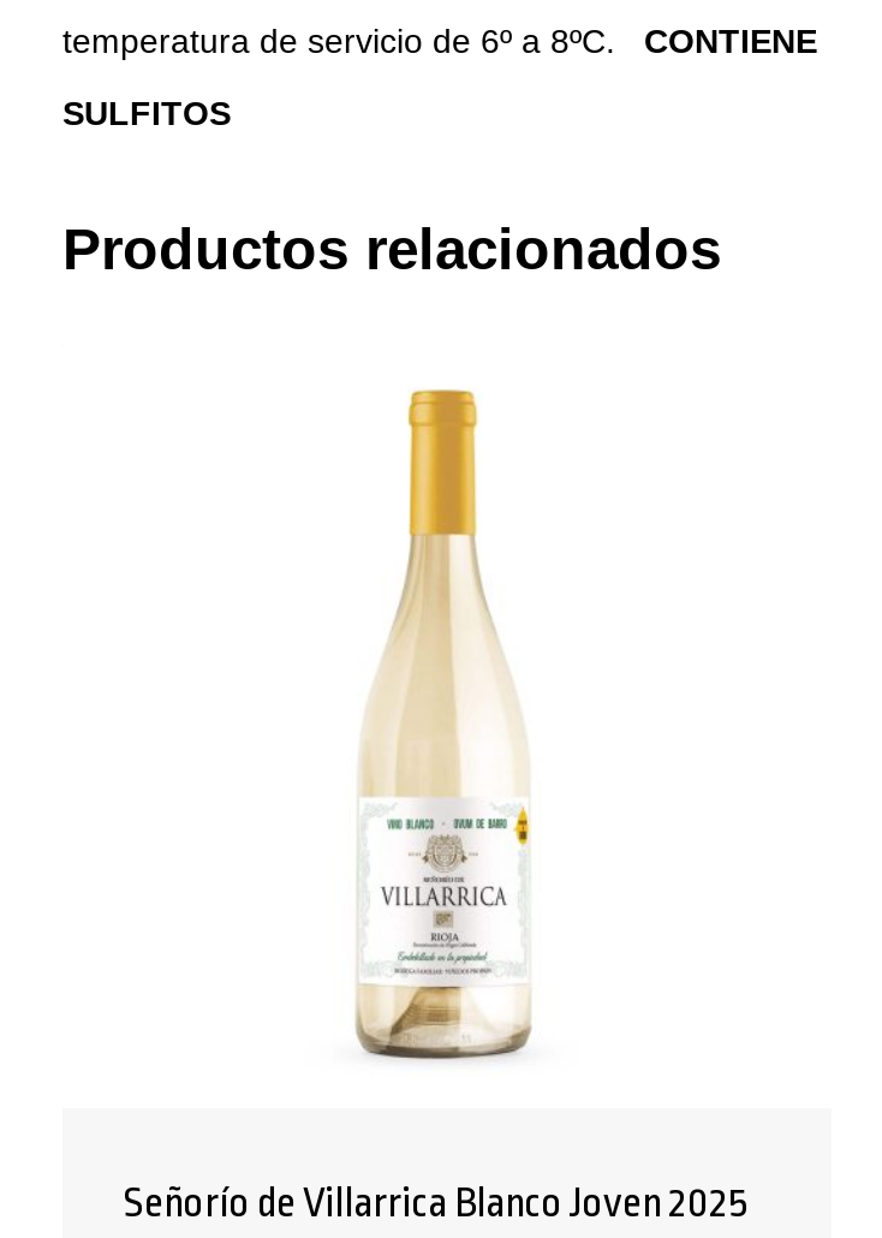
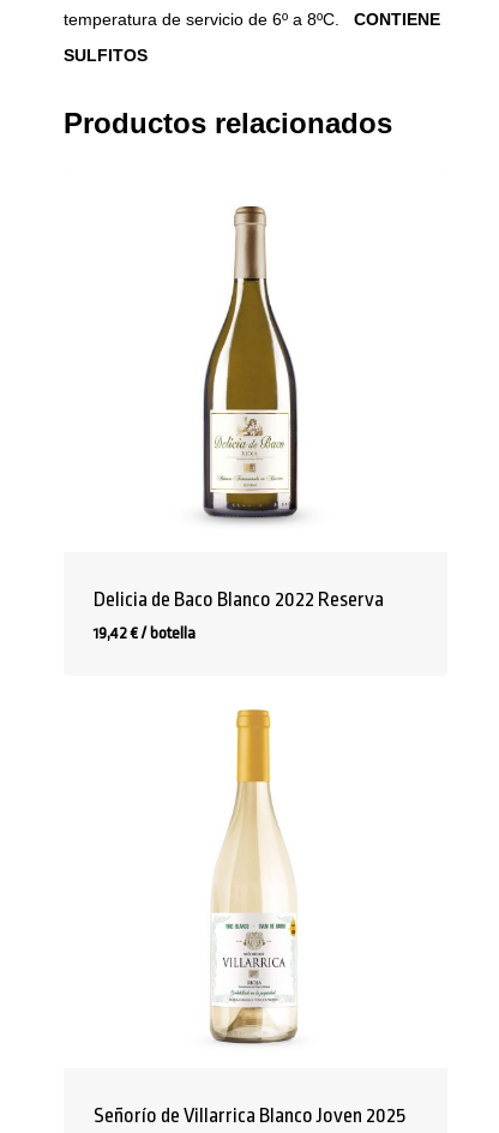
none -> [94,588,384,642] Delicia de Baco Blanco 2022 Reserva | 19,42 € / botella
none -> [202,205,299,523] [image]

